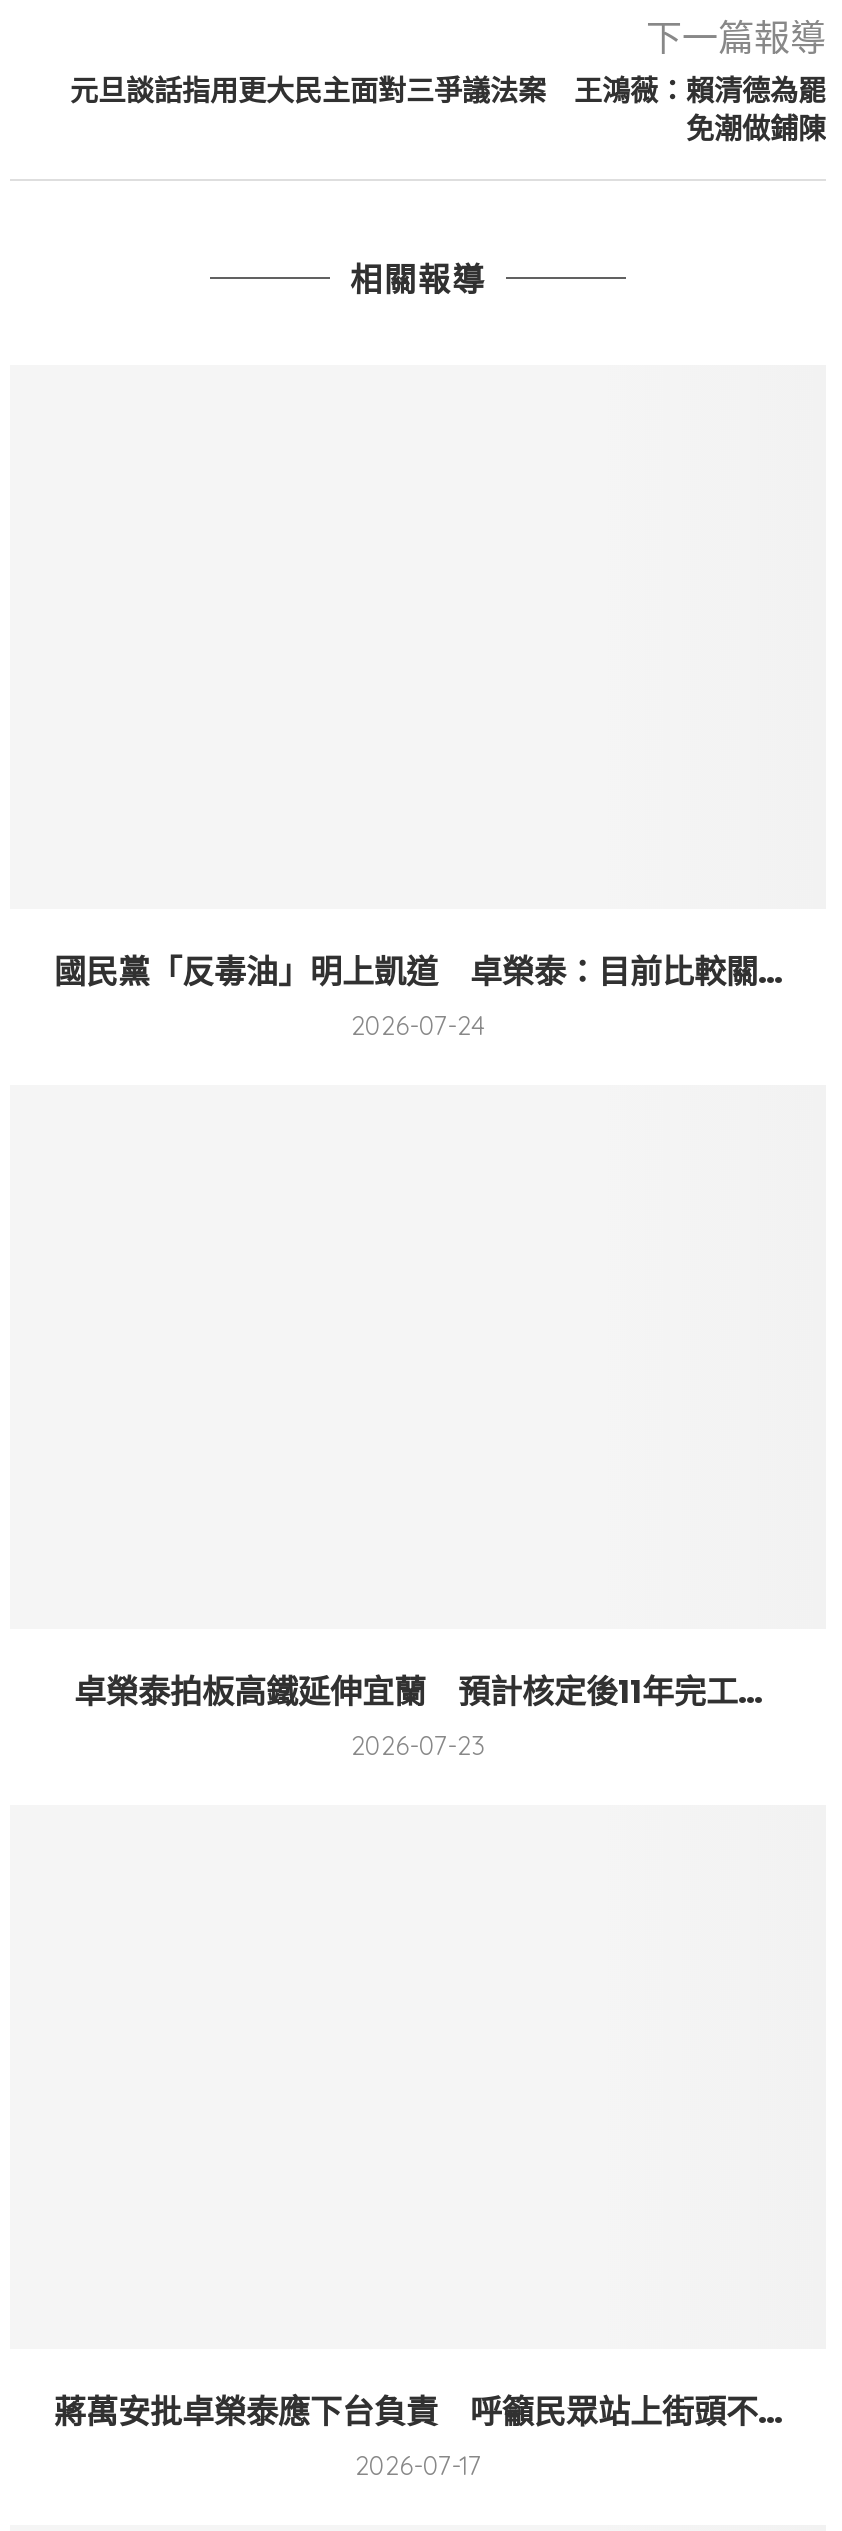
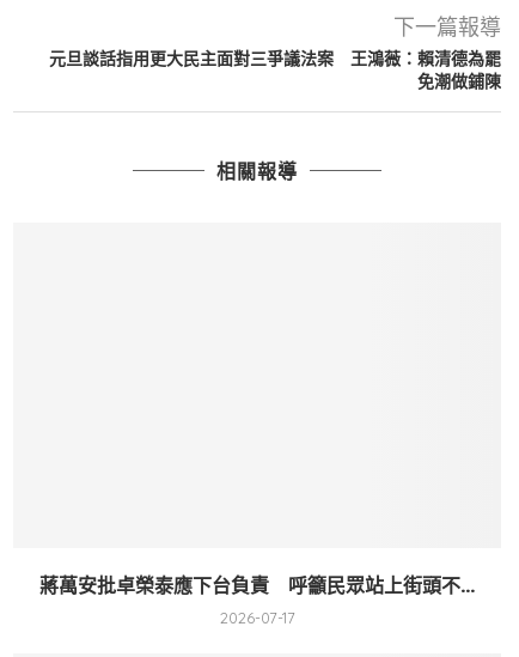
[54,949,782,1041] 國民黨「反毒油」明上凱道 卓榮泰：目前比較關... | 2026-07-24 -> none
[74,1669,762,1761] 卓榮泰拍板高鐵延伸宜蘭 預計核定後11年完工... | 2026-07-23 -> none

